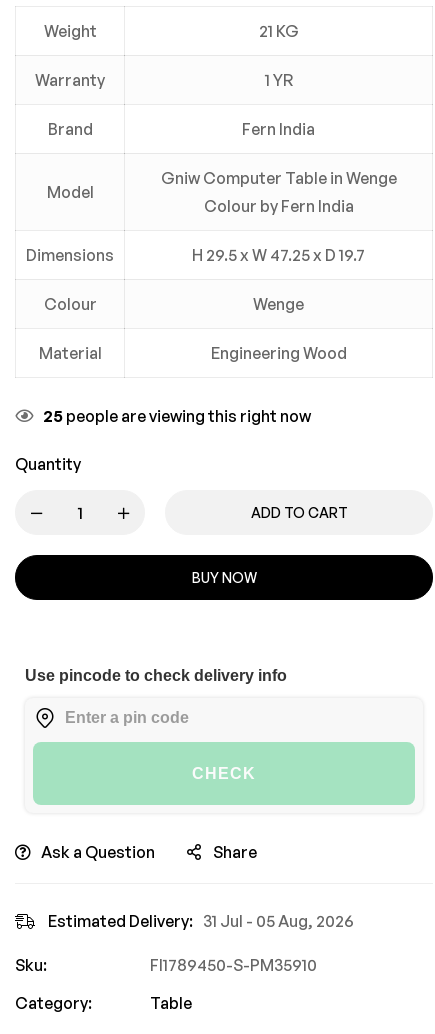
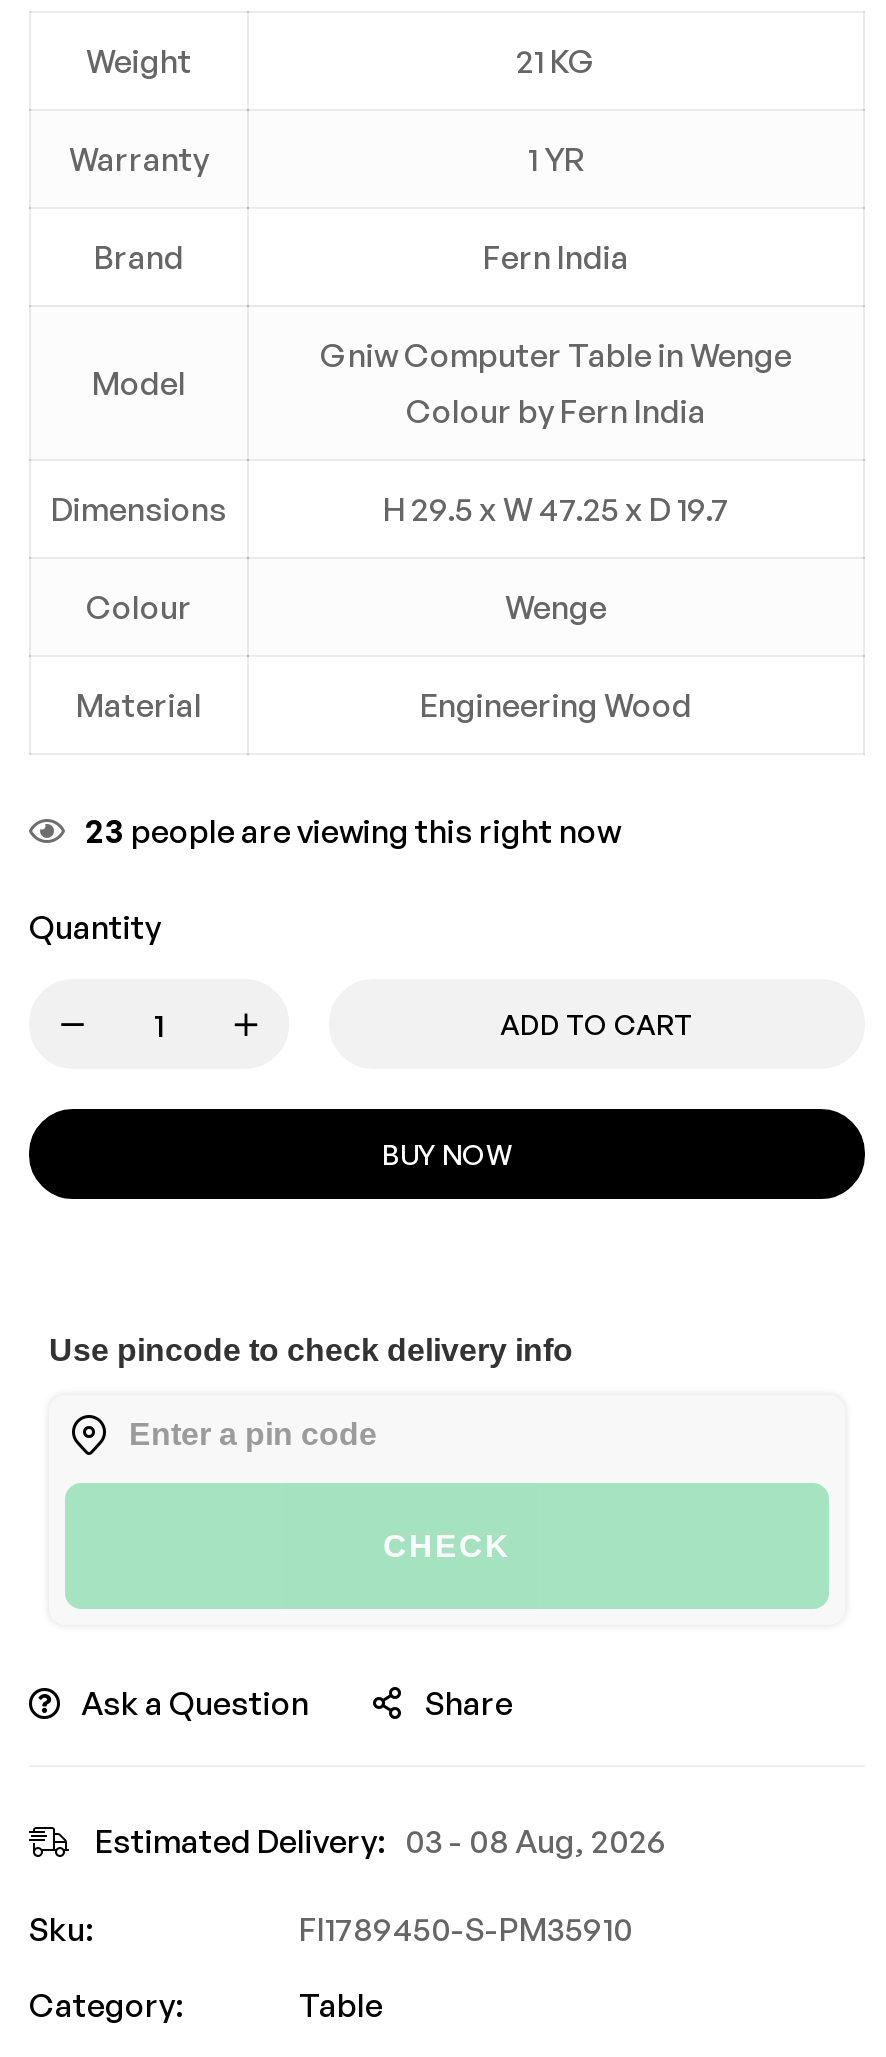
[43,406,311,426] 25 people are viewing this right now -> [85,811,621,851] 23 people are viewing this right now
[48,911,354,931] Estimated Delivery: 31 Jul - 05 Aug, 2026 -> [95,1821,667,1861] Estimated Delivery: 03 - 08 Aug, 2026

